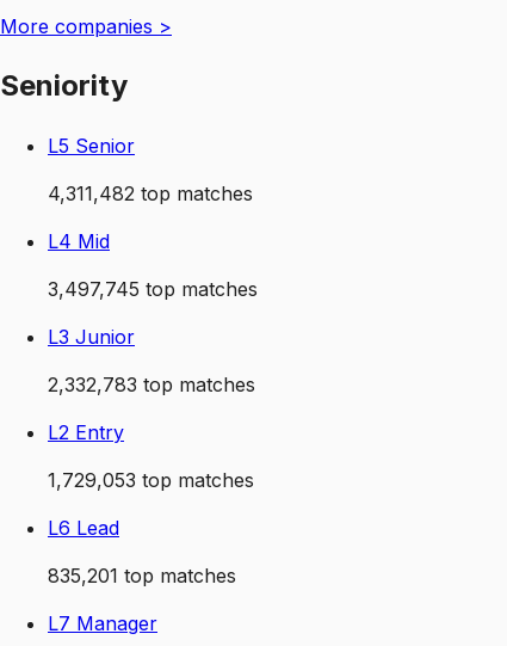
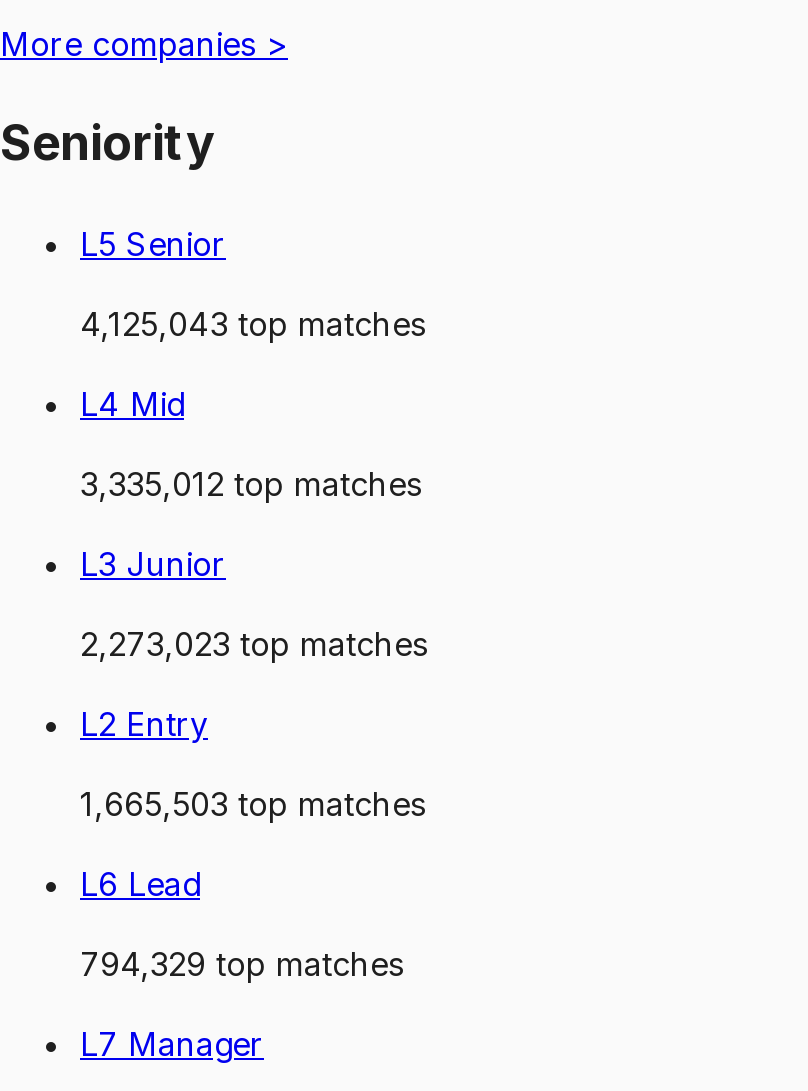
[48,181,253,205] 4,311,482 top matches -> [80,304,426,344] 4,125,043 top matches
[48,277,258,301] 3,497,745 top matches -> [80,464,422,504] 3,335,012 top matches
[48,372,255,396] 2,332,783 top matches -> [80,624,428,664] 2,273,023 top matches
[48,468,254,492] 1,729,053 top matches -> [80,784,426,824] 1,665,503 top matches
[48,563,236,587] 835,201 top matches -> [80,944,404,984] 794,329 top matches

